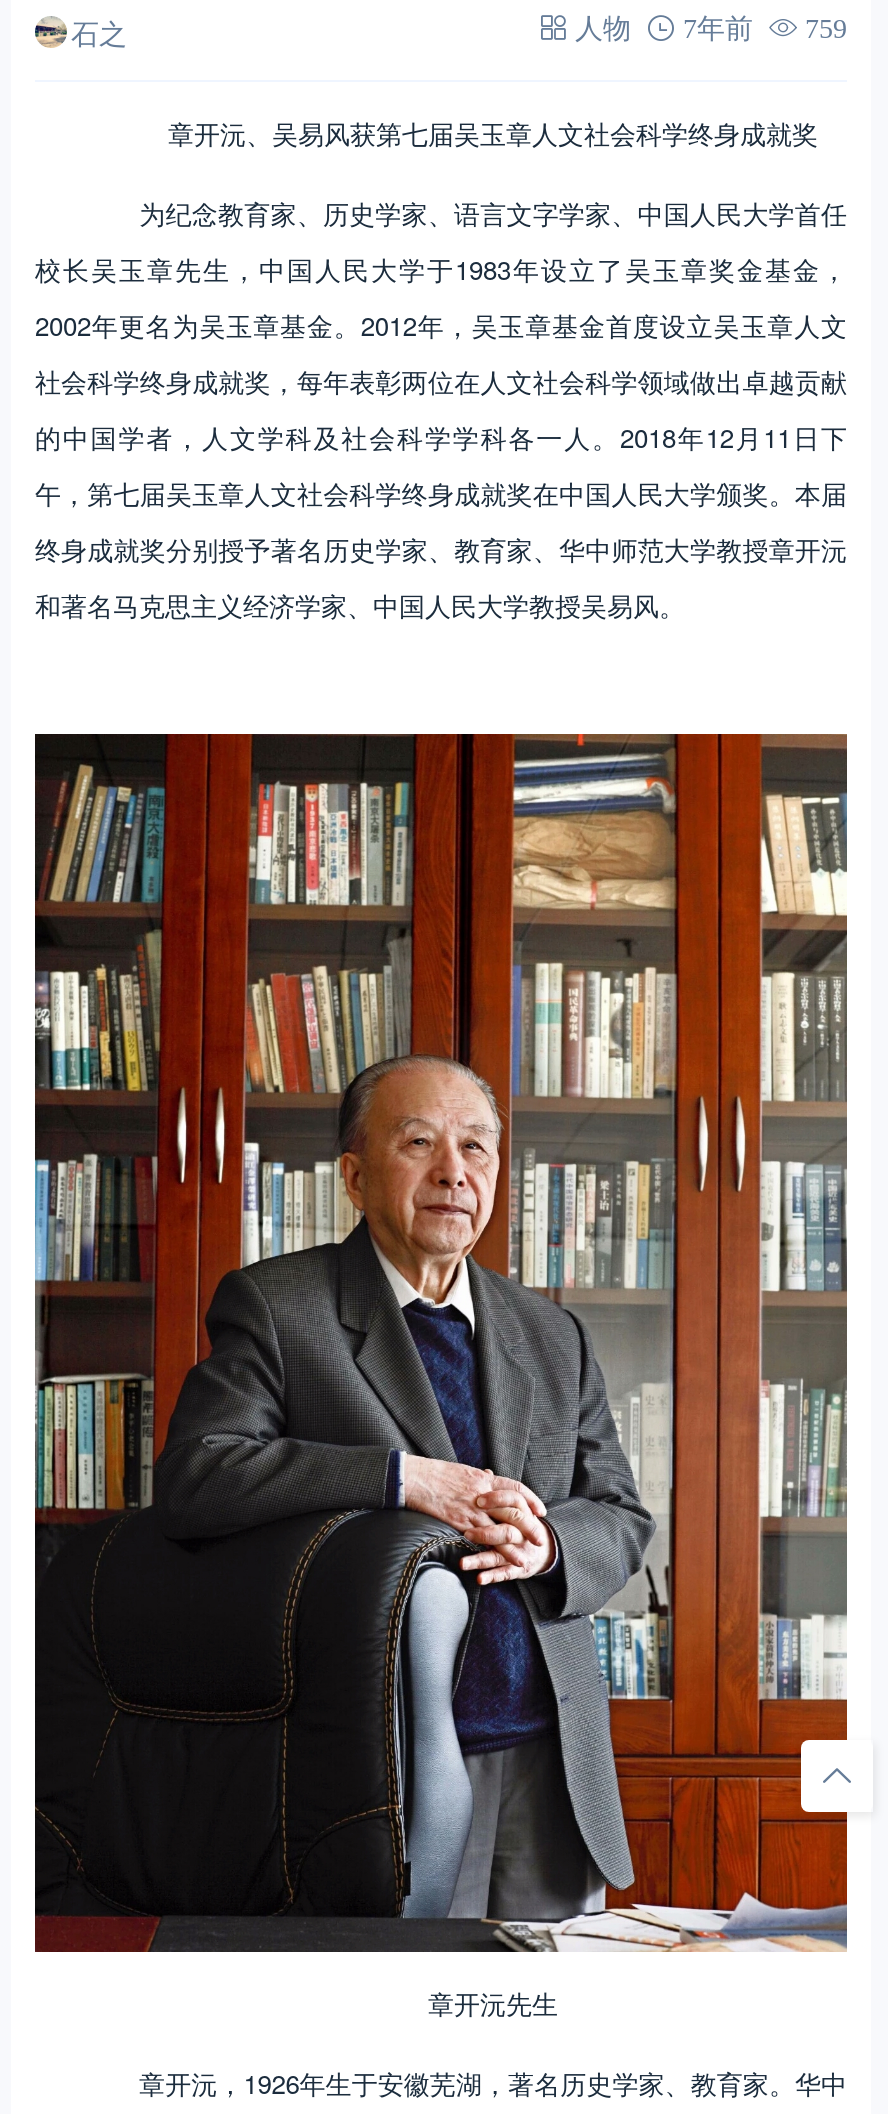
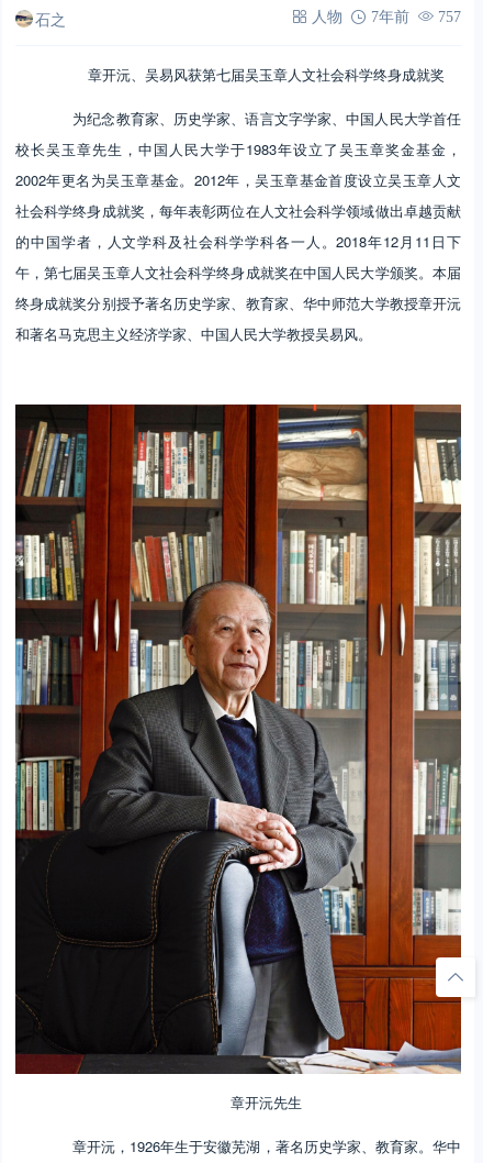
[575,14,847,42] 人物 7年前 759 -> [312,9,461,24] 人物 7年前 757

